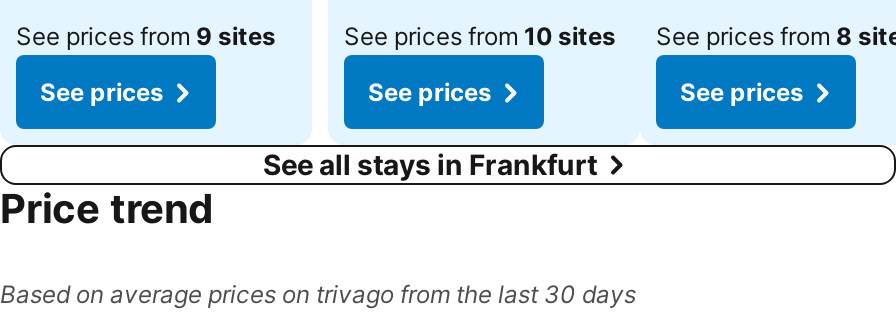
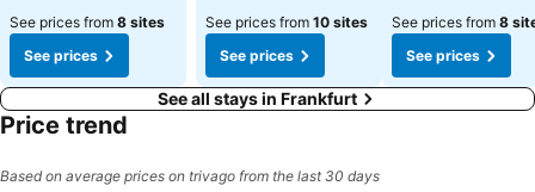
[16,21,276,51] See prices from 9 sites -> [10,13,165,31] See prices from 8 sites

